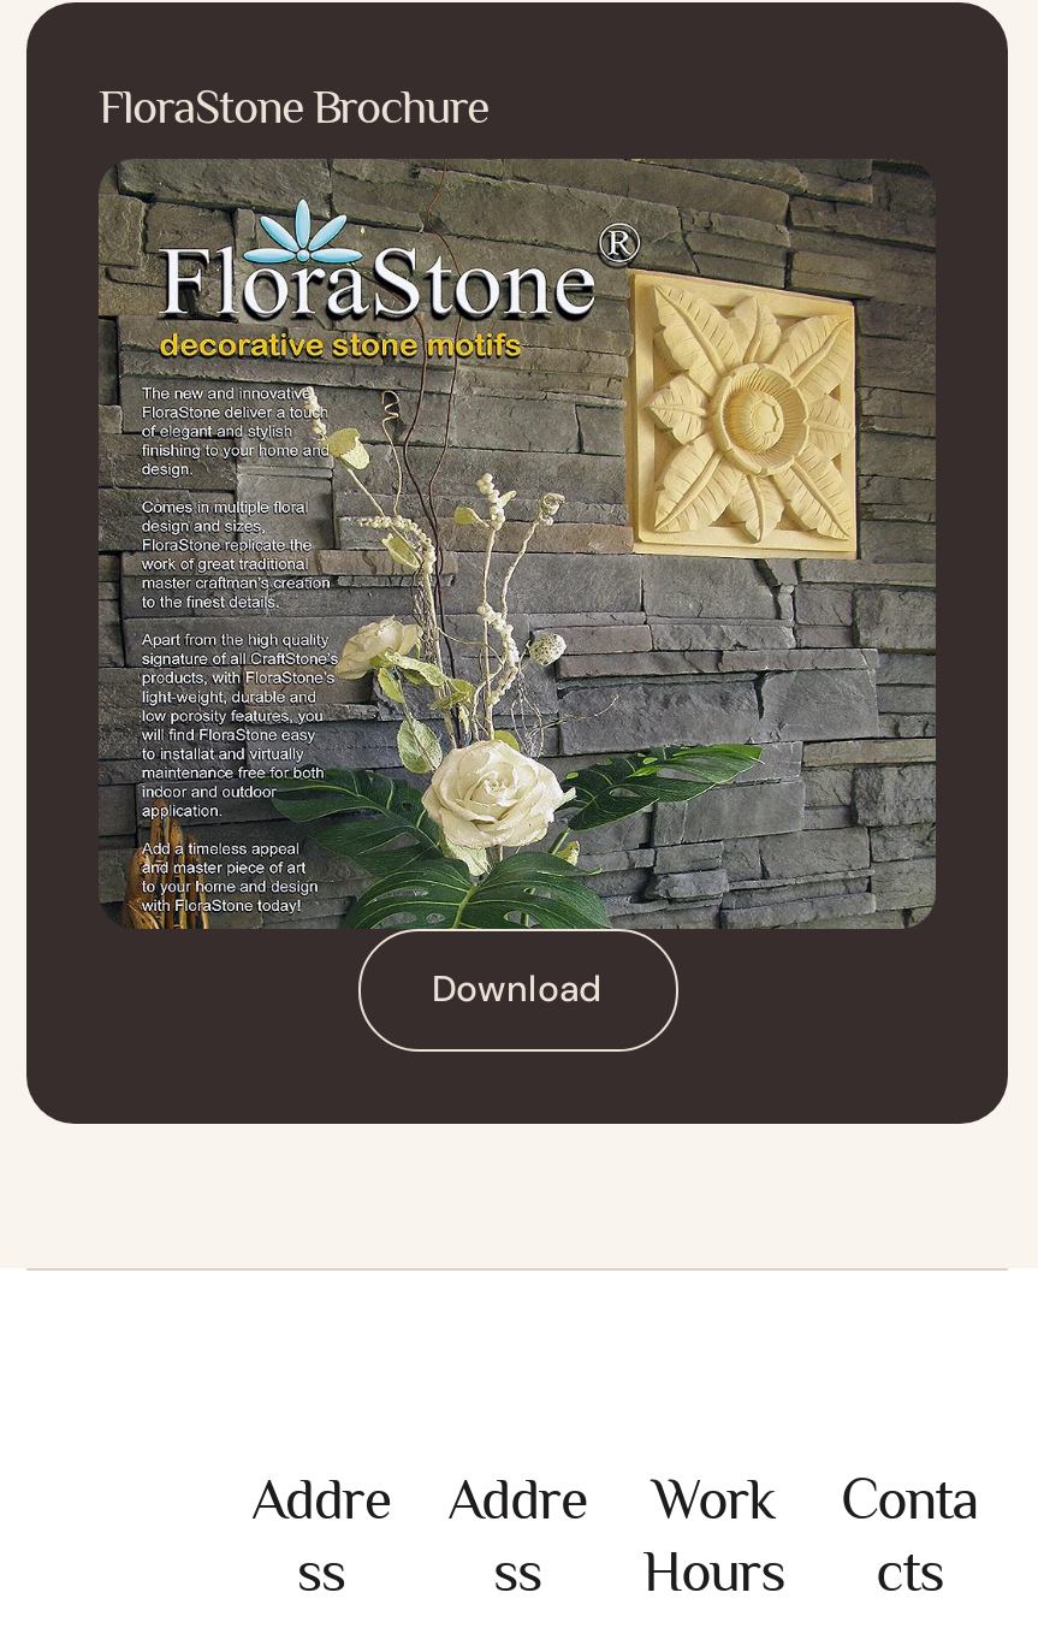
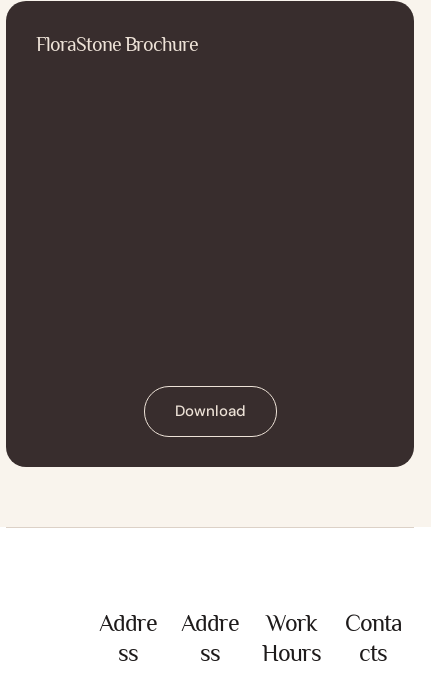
[99,156,938,931] [image] -> none

